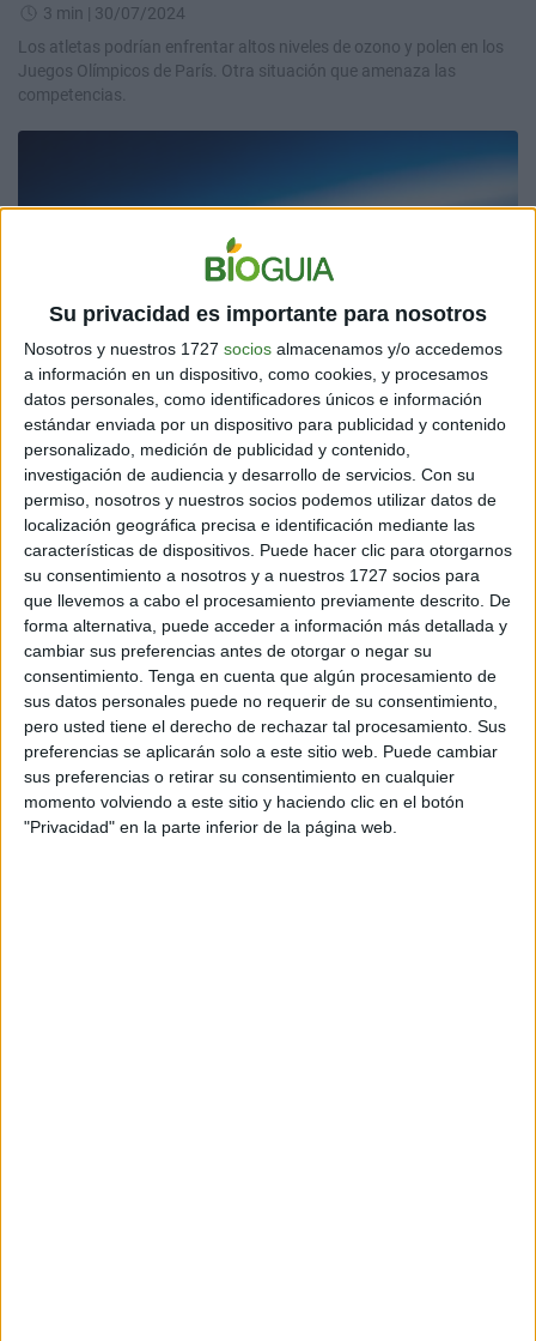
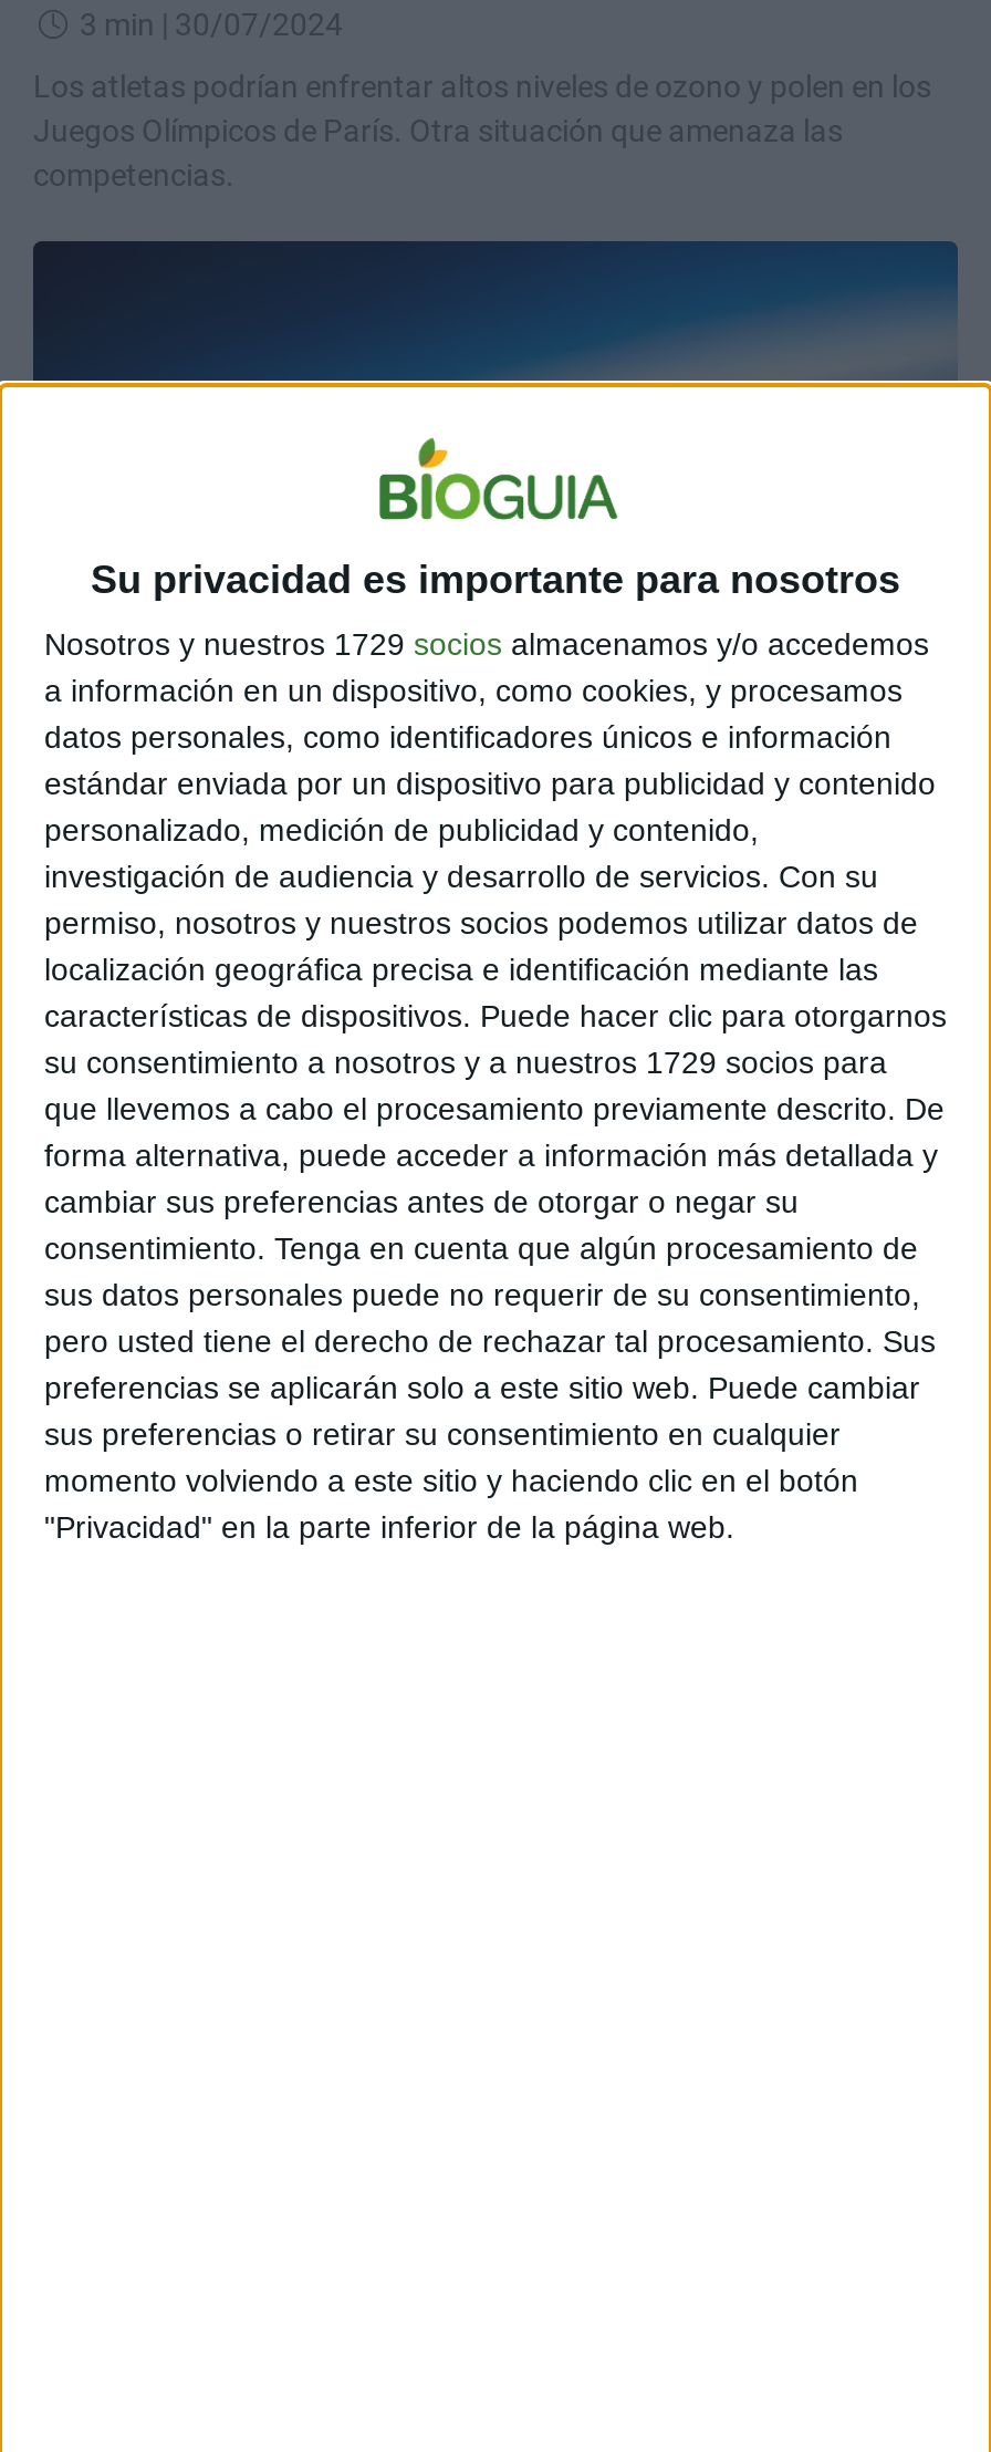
[24,340,502,359] Nosotros y nuestros 1727 socios almacenamos y/o accedemos -> [44,627,929,662] Nosotros y nuestros 1729 socios almacenamos y/o accedemos
[24,566,480,585] su consentimiento a nosotros y a nuestros 1727 socios para -> [44,1045,887,1081] su consentimiento a nosotros y a nuestros 1729 socios para

